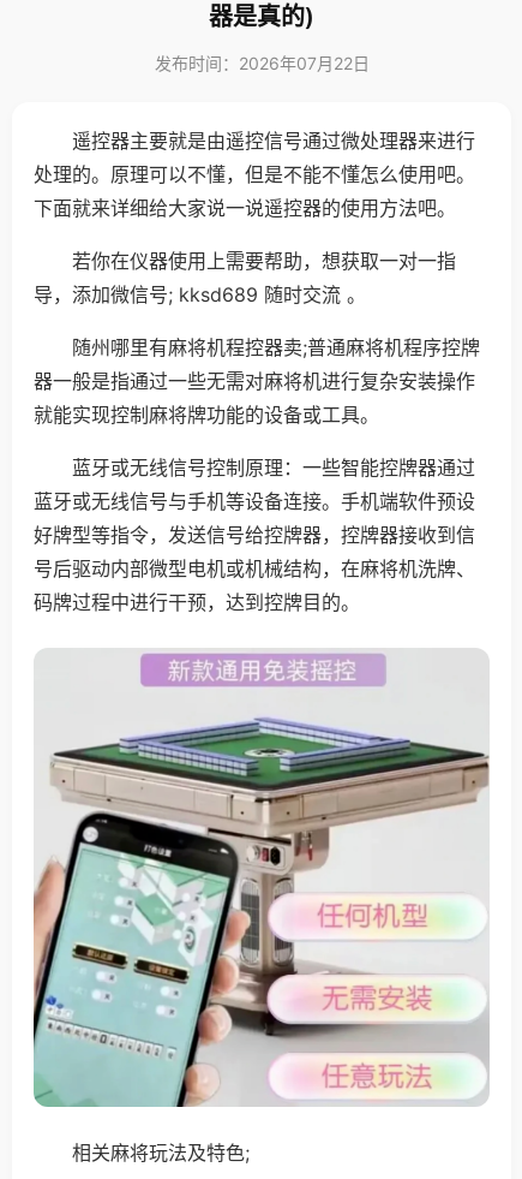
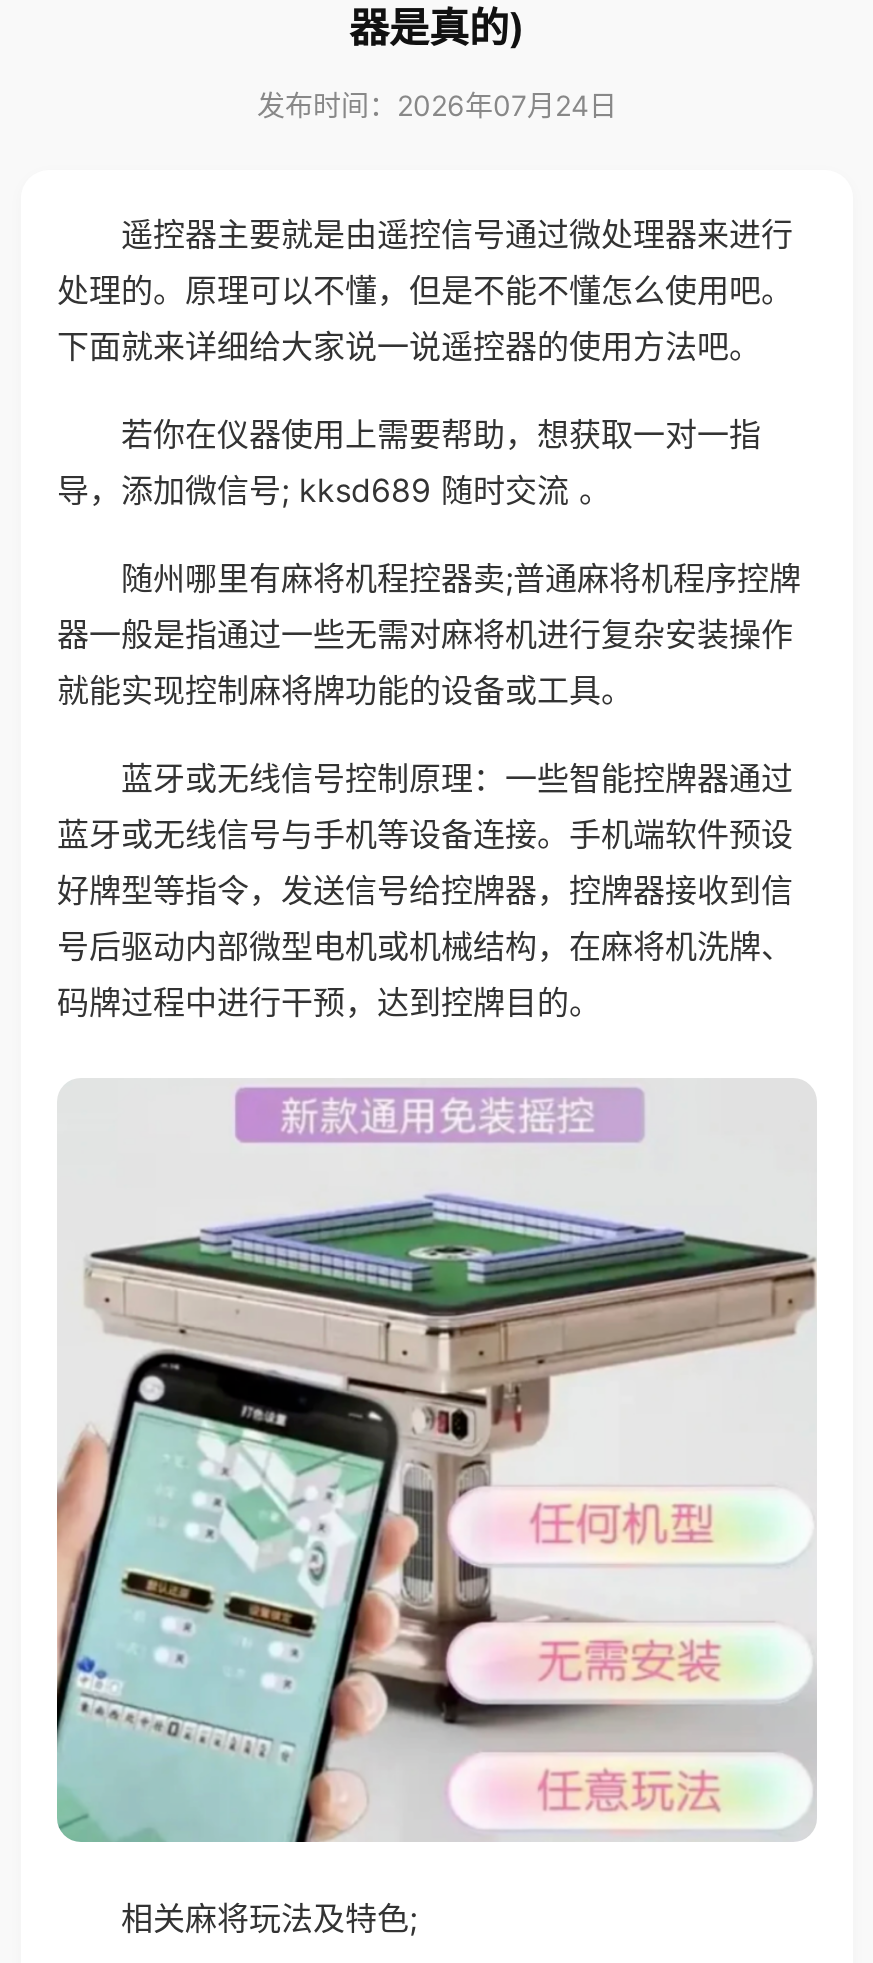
[154,53,369,73] 发布时间：2026年07月22日 -> [257,88,617,122] 发布时间：2026年07月24日

